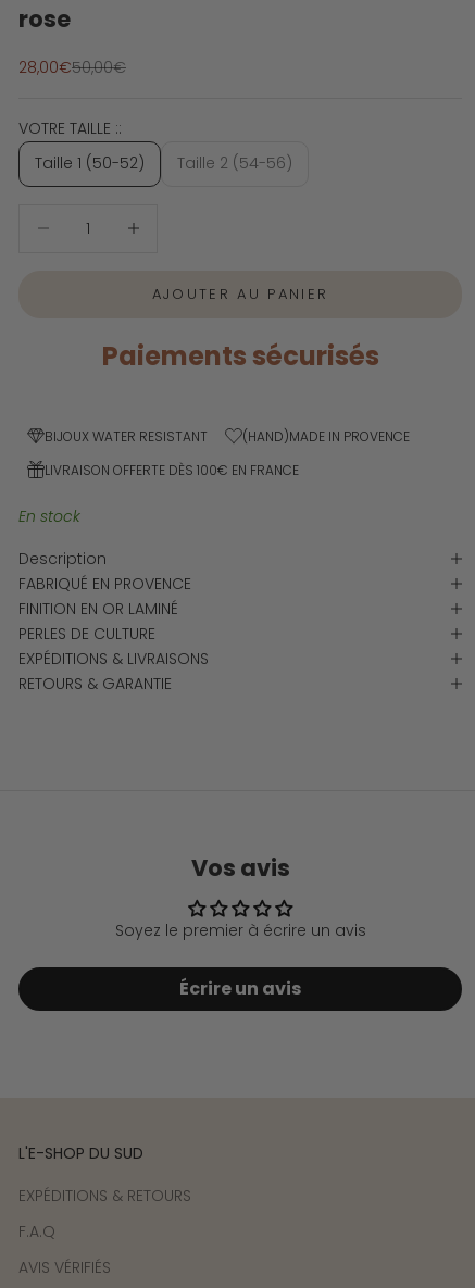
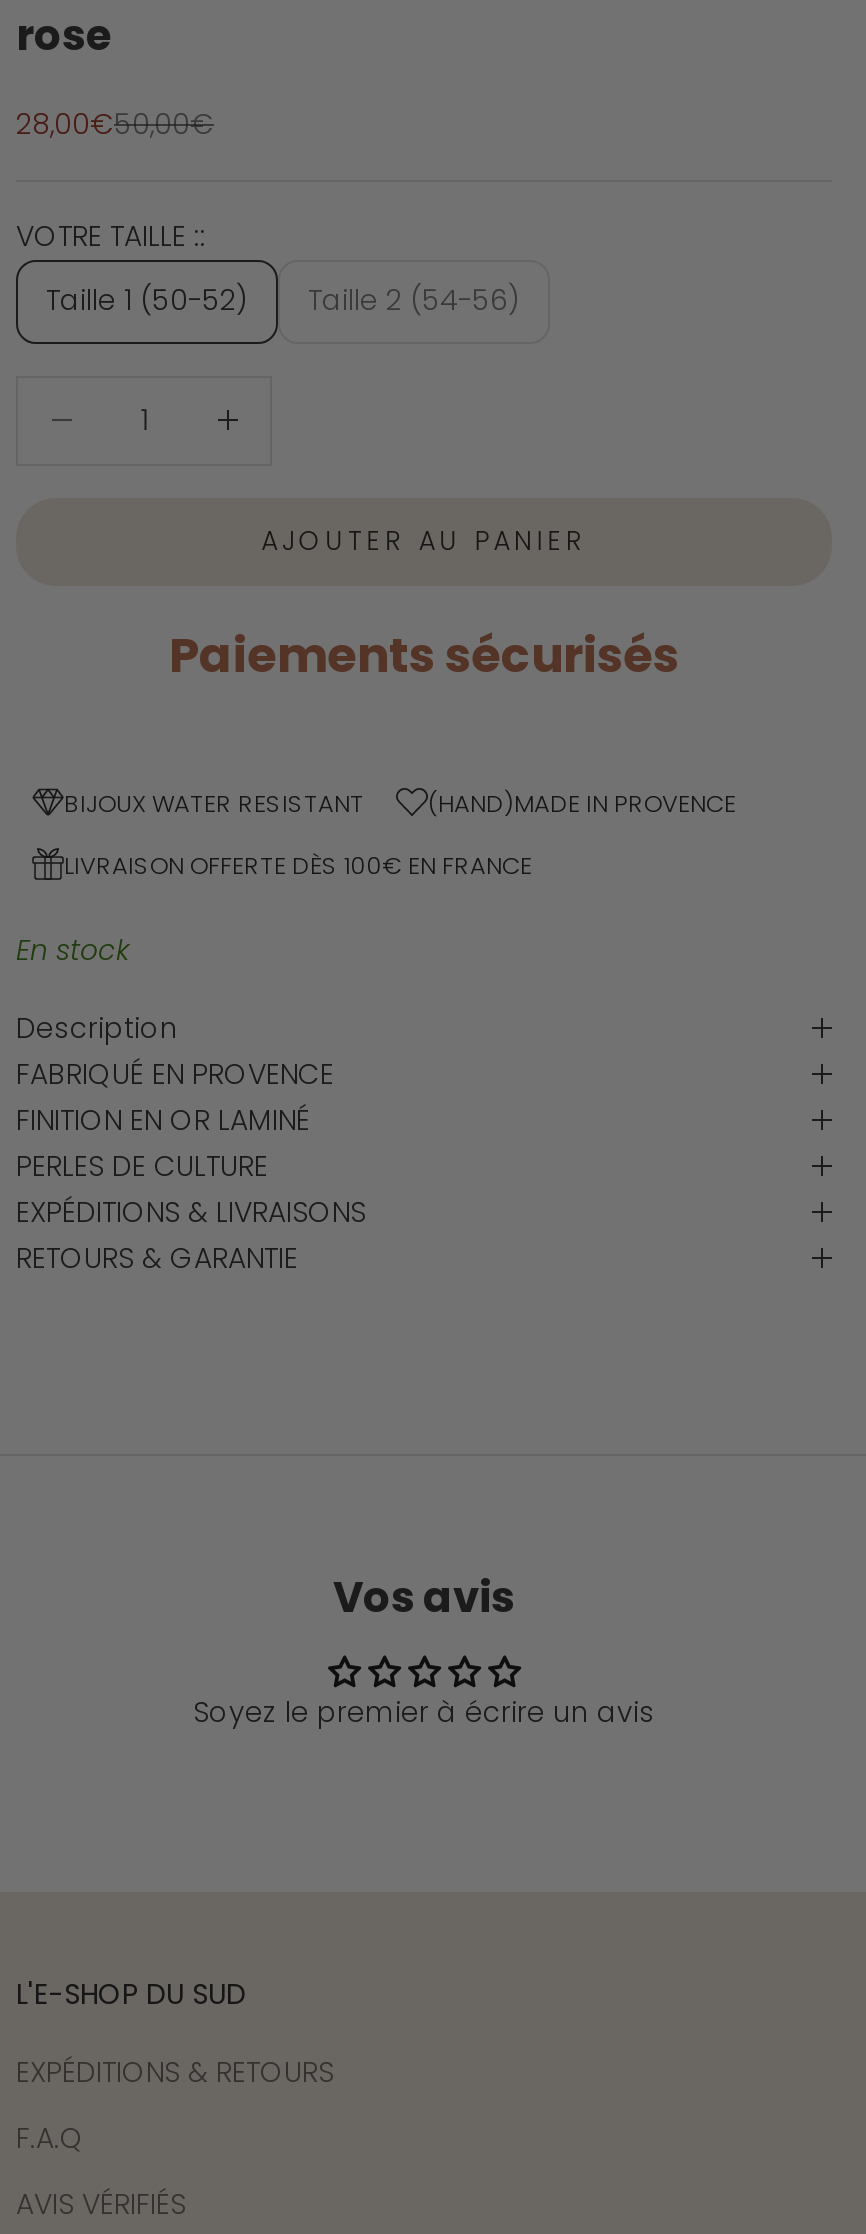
[179,976,301,1001] Écrire un avis -> none

